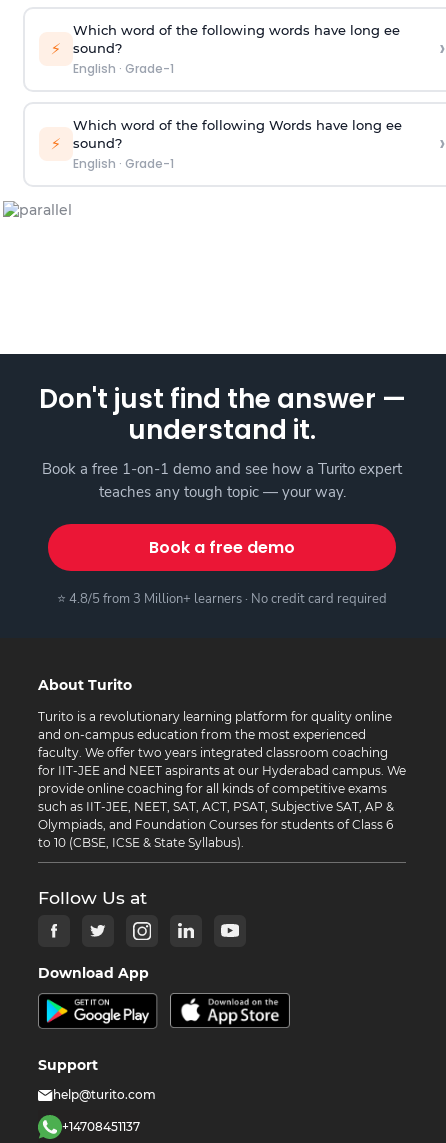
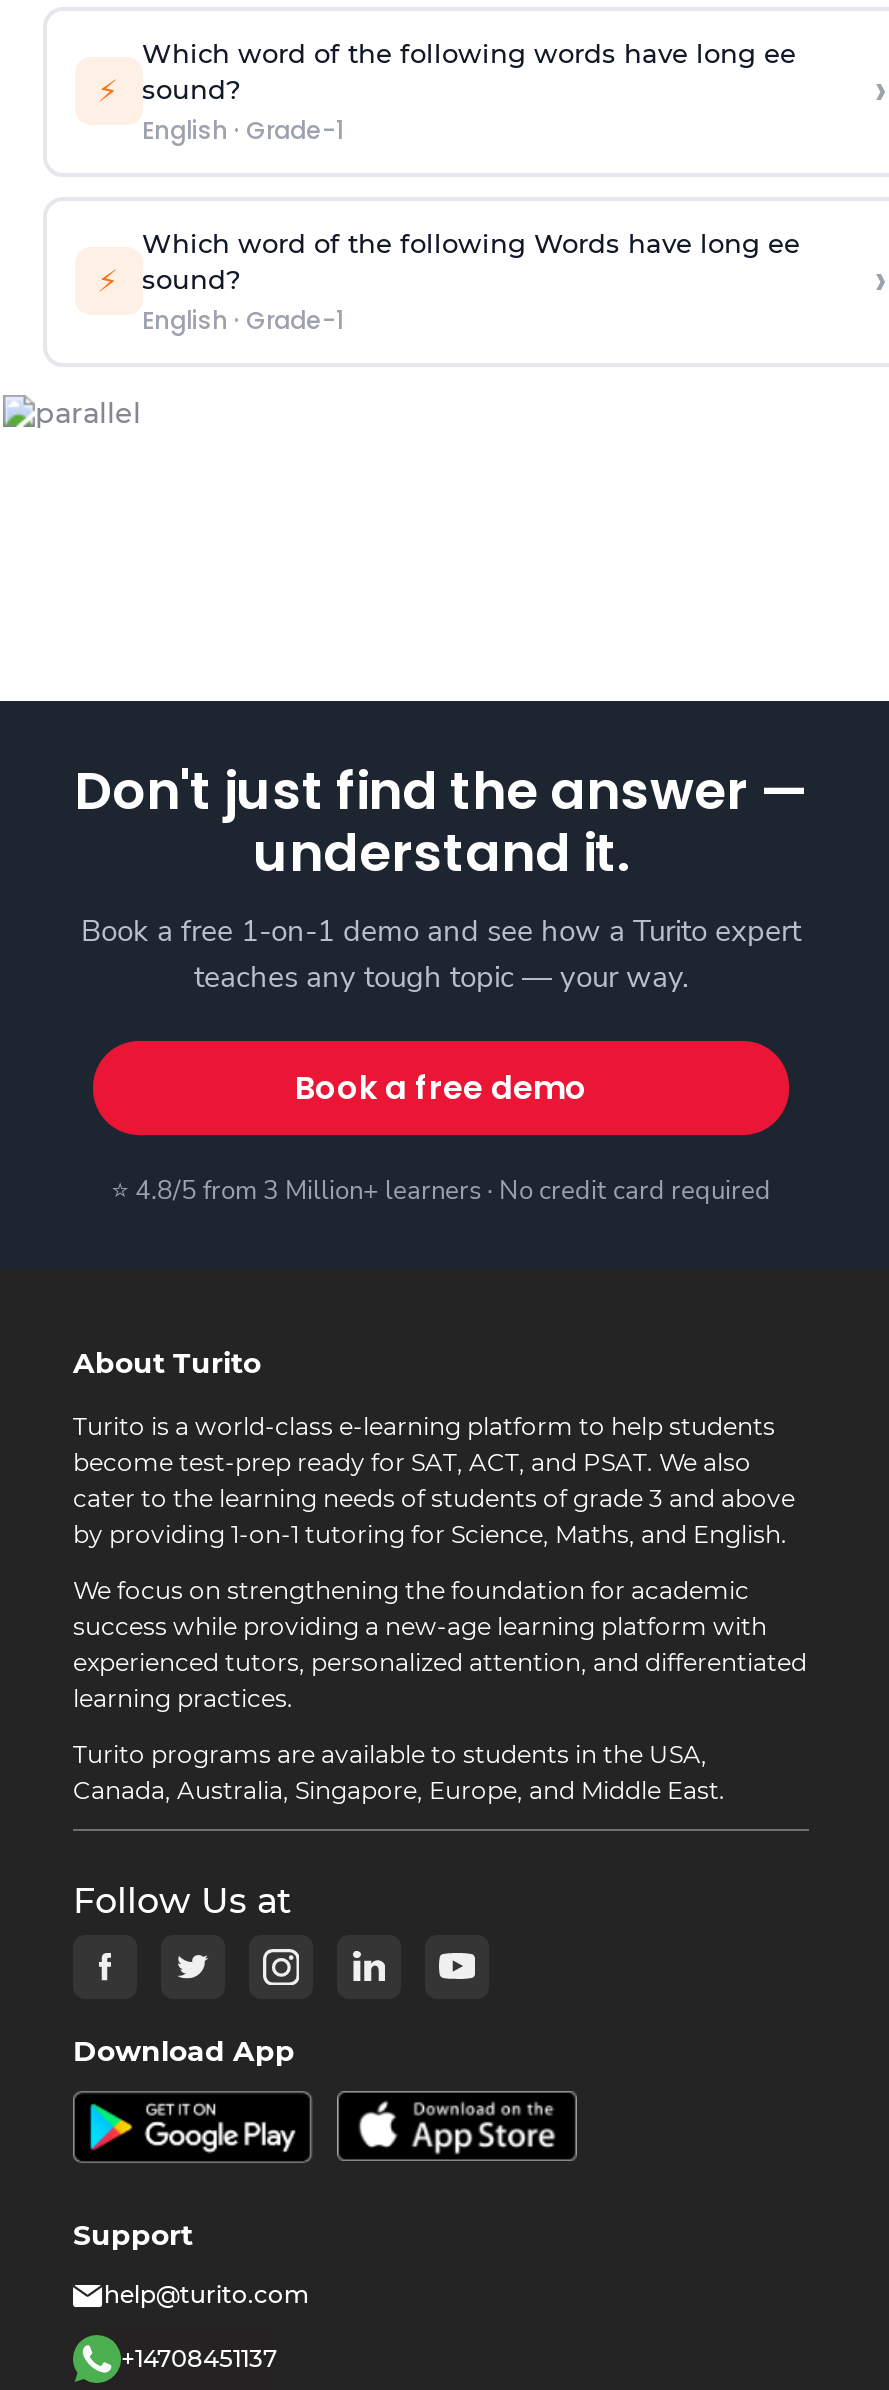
[38,709,406,850] Turito is a revolutionary learning platform for quality online | and on-campus education from the most experienced | faculty. We offer two years integrated classroom coaching | for IIT-JEE and NEET aspirants at our Hyderabad campus. We | provide online coaching for all kinds of competitive exams | such as IIT-JEE, NEET, SAT, ACT, PSAT, Subjective SAT, AP & | Olympiads, and Foundation Courses for students of Class 6 | to 10 (CBSE, ICSE & State Syllabus). -> [73,1410,807,1804] Turito is a world-class e-learning platform to help students | become test-prep ready for SAT, ACT, and PSAT. We also | cater to the learning needs of students of grade 3 and above | by providing 1-on-1 tutoring for Science, Maths, and English. | We focus on strengthening the foundation for academic | success while providing a new-age learning platform with | experienced tutors, personalized attention, and differentiated | learning practices. | Turito programs are available to students in the USA, | Canada, Australia, Singapore, Europe, and Middle East.

